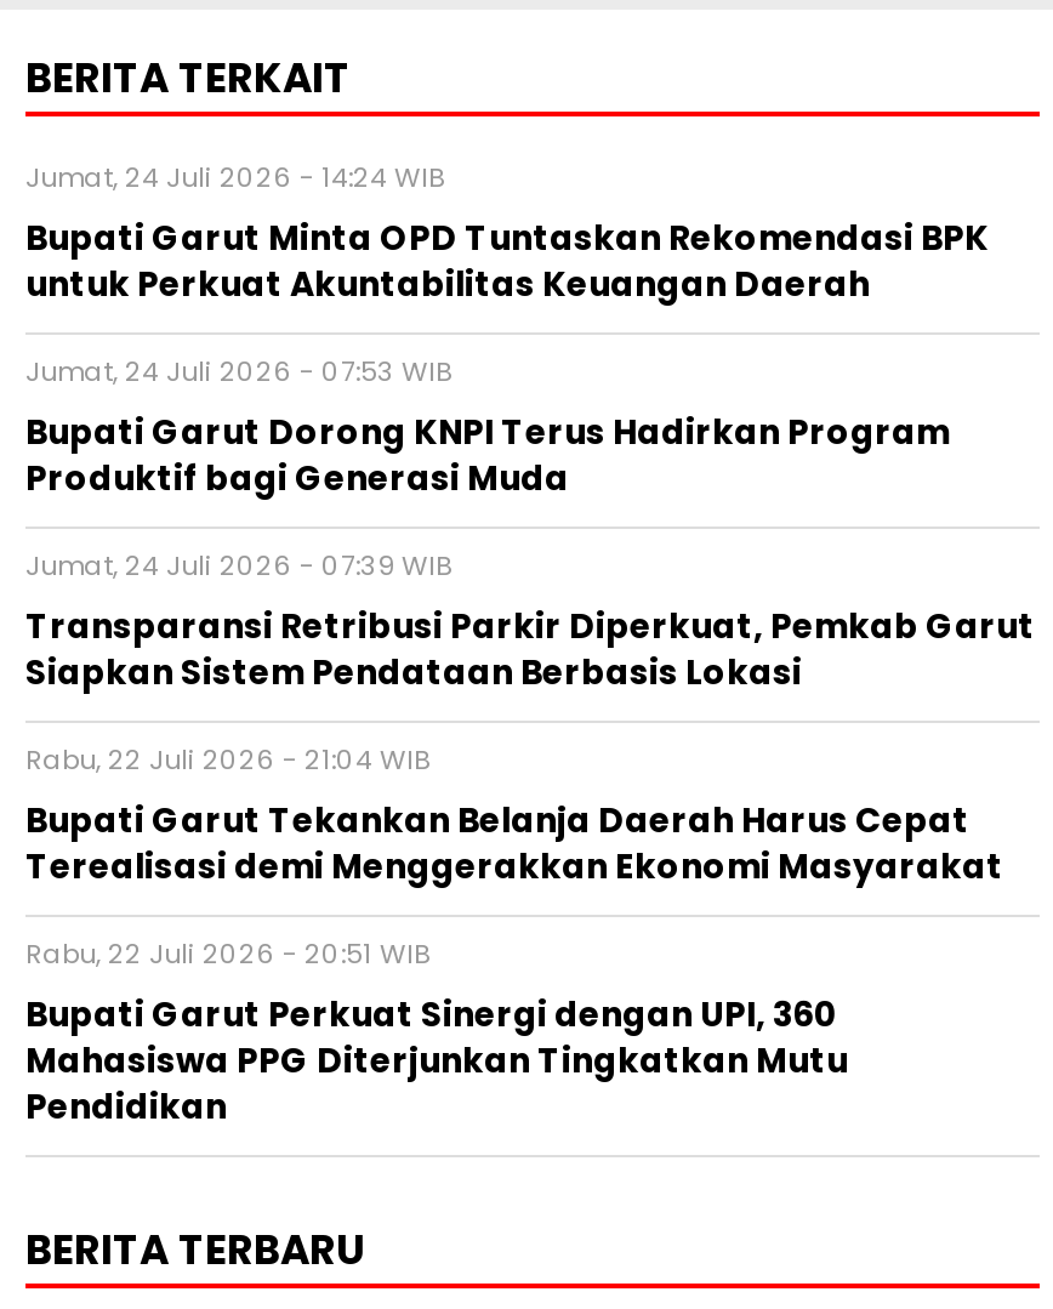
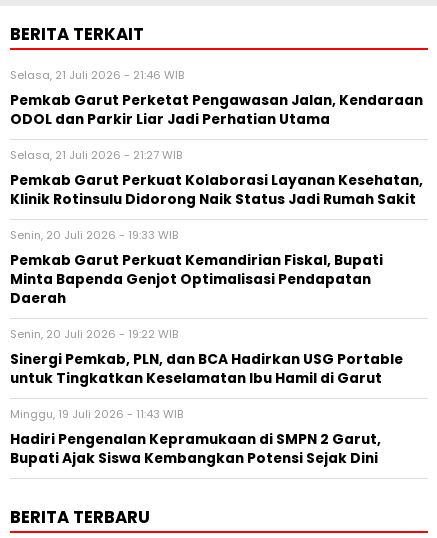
[25,159,989,309] Jumat, 24 Juli 2026 - 14:24 WIB | Bupati Garut Minta OPD Tuntaskan Rekomendasi BPK | untuk Perkuat Akuntabilitas Keuangan Daerah -> [10,67,423,129] Selasa, 21 Juli 2026 - 21:46 WIB | Pemkab Garut Perketat Pengawasan Jalan, Kendaraan | ODOL dan Parkir Liar Jadi Perhatian Utama
[25,353,950,503] Jumat, 24 Juli 2026 - 07:53 WIB | Bupati Garut Dorong KNPI Terus Hadirkan Program | Produktif bagi Generasi Muda -> [10,147,423,209] Selasa, 21 Juli 2026 - 21:27 WIB | Pemkab Garut Perkuat Kolaborasi Layanan Kesehatan, | Klinik Rotinsulu Didorong Naik Status Jadi Rumah Sakit
[25,547,1035,697] Jumat, 24 Juli 2026 - 07:39 WIB | Transparansi Retribusi Parkir Diperkuat, Pemkab Garut | Siapkan Sistem Pendataan Berbasis Lokasi -> [10,227,383,308] Senin, 20 Juli 2026 - 19:33 WIB | Pemkab Garut Perkuat Kemandirian Fiskal, Bupati | Minta Bapenda Genjot Optimalisasi Pendapatan | Daerah
[25,741,1003,891] Rabu, 22 Juli 2026 - 21:04 WIB | Bupati Garut Tekankan Belanja Daerah Harus Cepat | Terealisasi demi Menggerakkan Ekonomi Masyarakat -> [10,326,403,388] Senin, 20 Juli 2026 - 19:22 WIB | Sinergi Pemkab, PLN, dan BCA Hadirkan USG Portable | untuk Tingkatkan Keselamatan Ibu Hamil di Garut
[25,935,848,1132] Rabu, 22 Juli 2026 - 20:51 WIB | Bupati Garut Perkuat Sinergi dengan UPI, 360 | Mahasiswa PPG Diterjunkan Tingkatkan Mutu | Pendidikan -> [10,406,381,468] Minggu, 19 Juli 2026 - 11:43 WIB | Hadiri Pengenalan Kepramukaan di SMPN 2 Garut, | Bupati Ajak Siswa Kembangkan Potensi Sejak Dini

